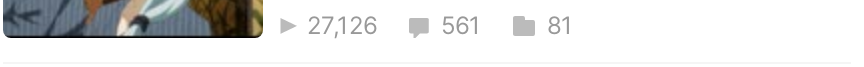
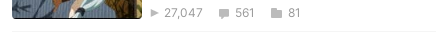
[307,10,377,40] 27,126 -> [164,5,203,20] 27,047

